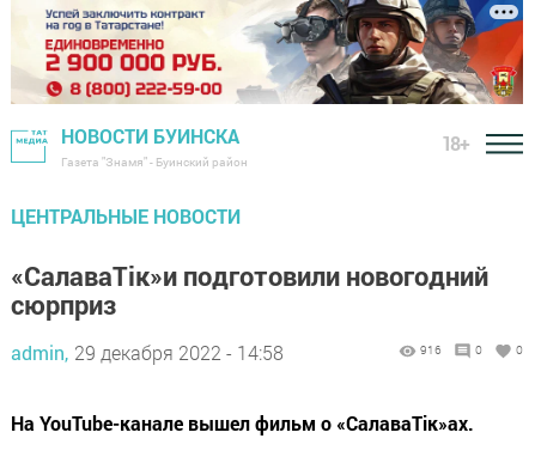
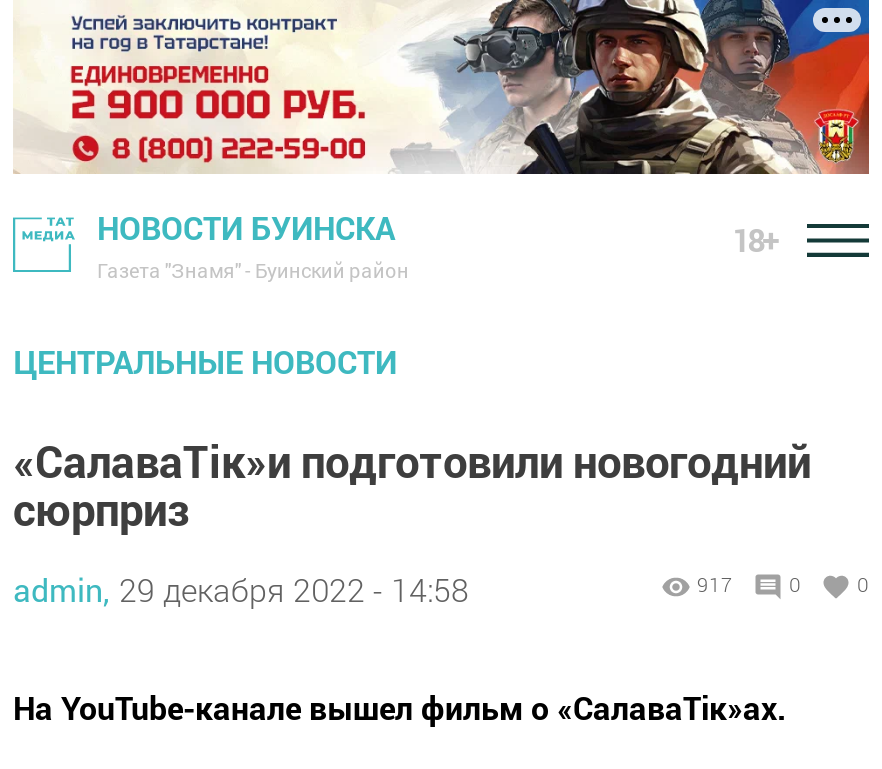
[420,343,442,358] 916 -> [697,573,733,599] 917

